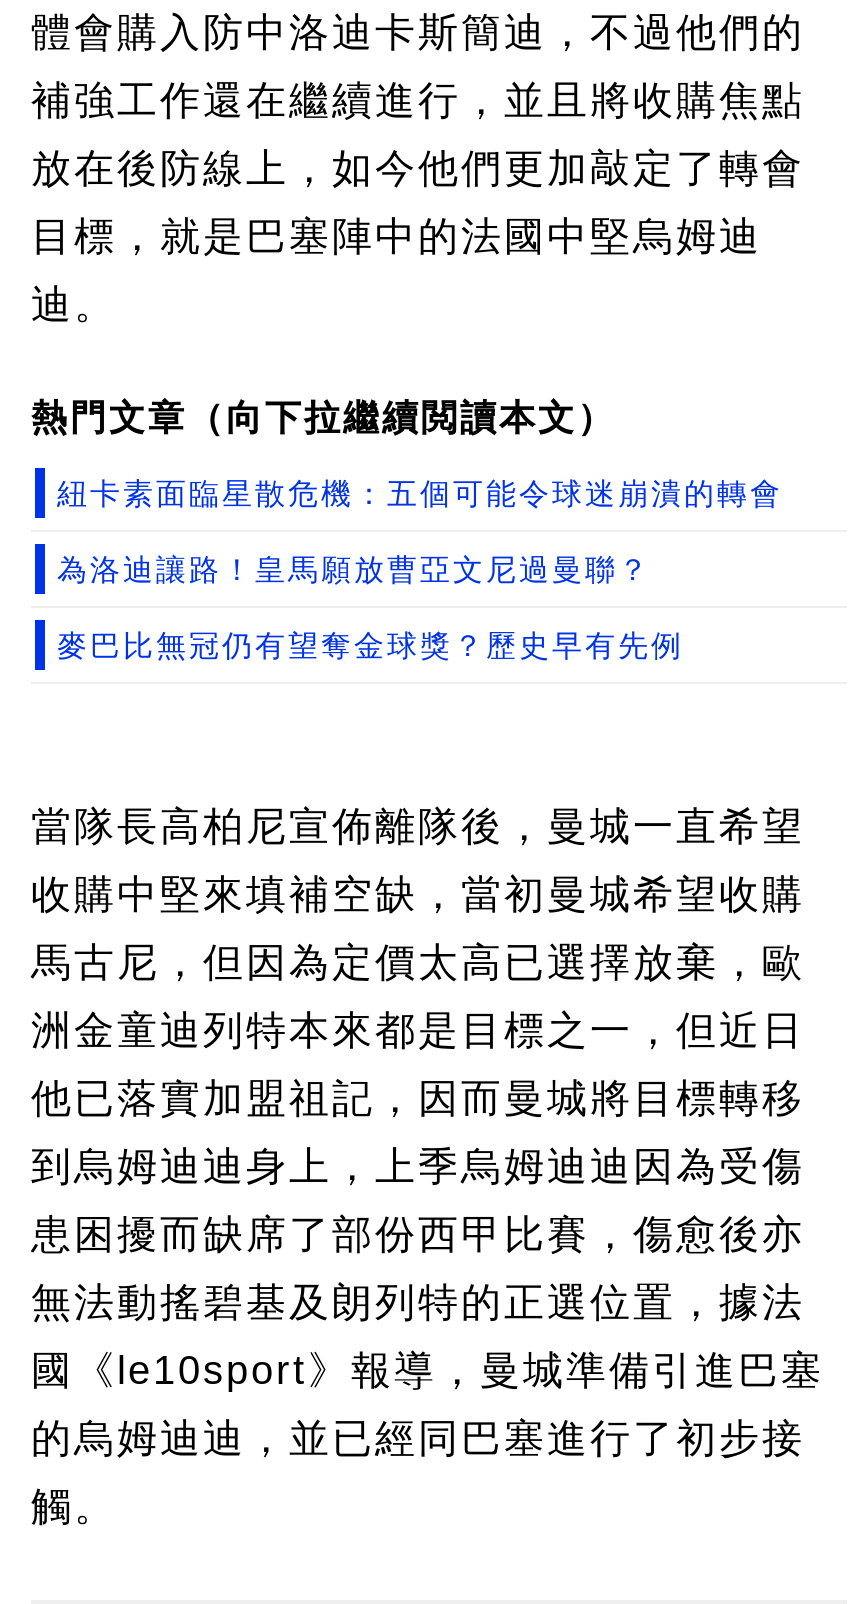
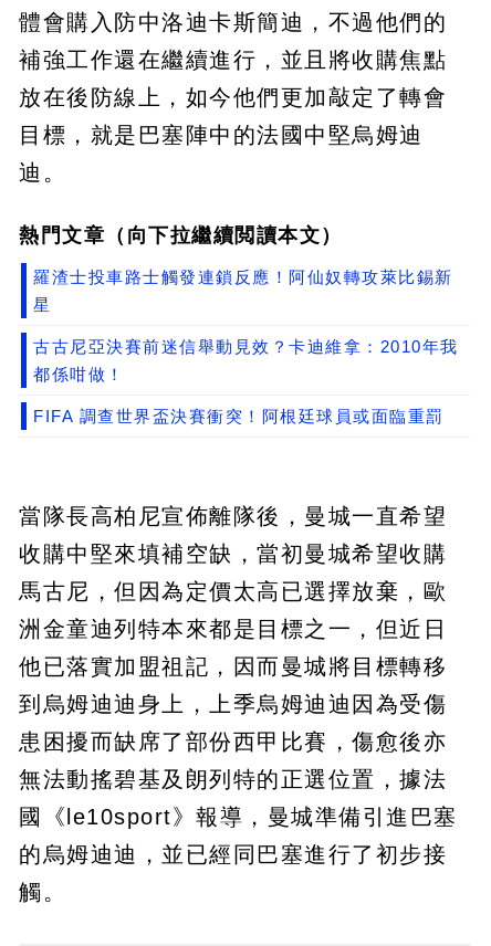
[57,476,783,662] 紐卡素面臨星散危機：五個可能令球迷崩潰的轉會 | 為洛迪讓路！皇馬願放曹亞文尼過曼聯？ | 麥巴比無冠仍有望奪金球獎？歷史早有先例 -> [33,267,458,425] 羅渣士投車路士觸發連鎖反應！阿仙奴轉攻萊比錫新 | 星 | 古古尼亞決賽前迷信舉動見效？卡迪維拿：2010年我 | 都係咁做！ | FIFA 調查世界盃決賽衝突！阿根廷球員或面臨重罰

